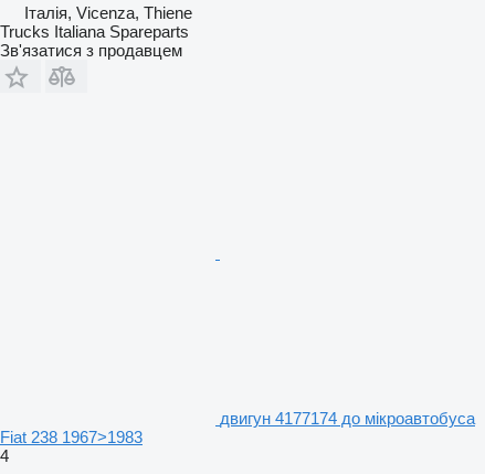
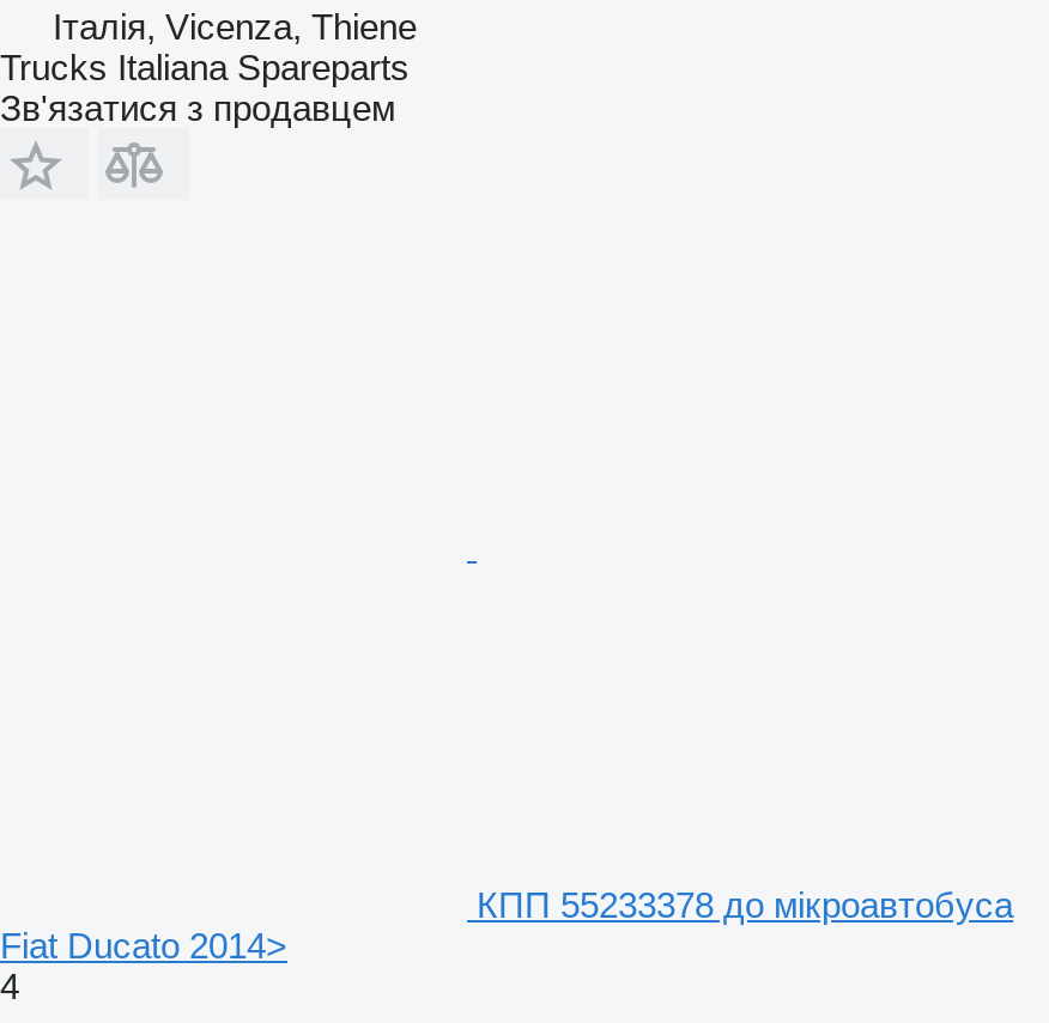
[220,408,475,427] двигун 4177174 до мікроавтобуса -> [477,884,1013,925] КПП 55233378 до мікроавтобуса
[0,427,143,446] Fiat 238 1967>1983 -> [0,925,287,966] Fiat Ducato 2014>

